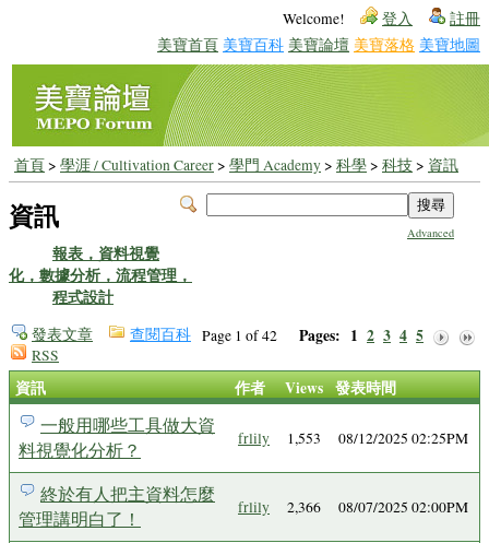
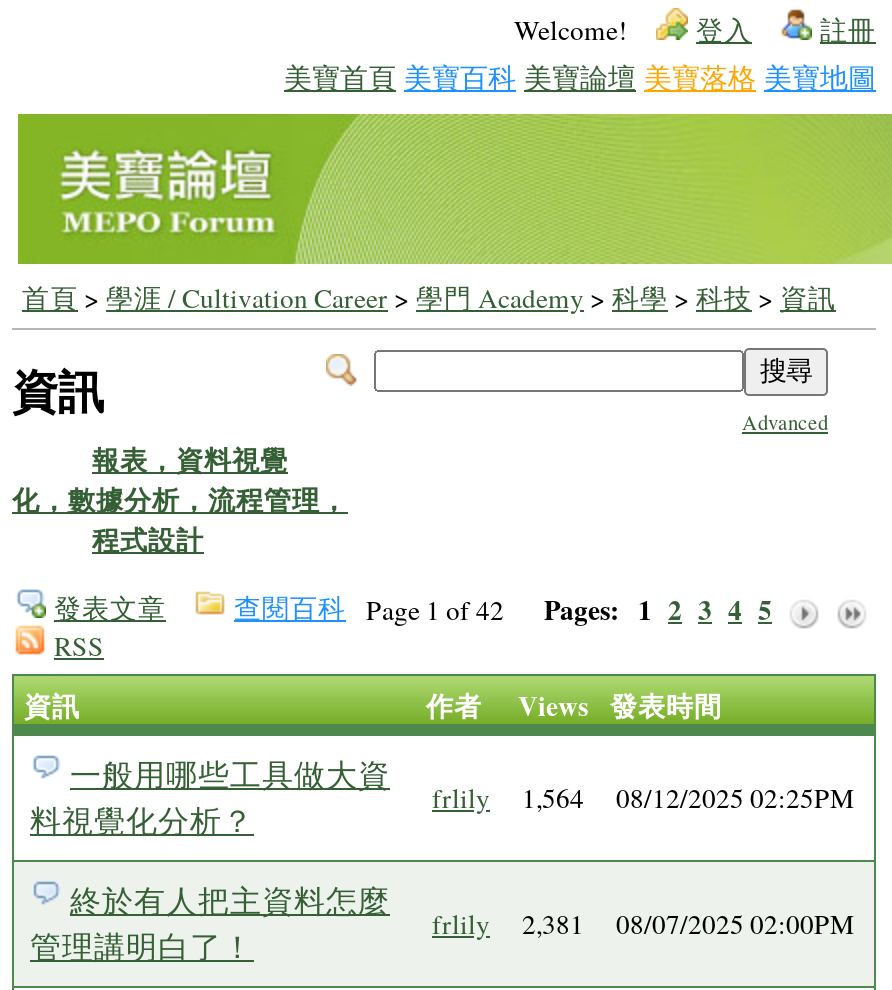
[238,428,468,448] frlily 1,553 08/12/2025 02:25PM -> [432,780,854,816] frlily 1,564 08/12/2025 02:25PM
[238,497,468,517] frlily 2,366 08/07/2025 02:00PM -> [432,906,854,942] frlily 2,381 08/07/2025 02:00PM

